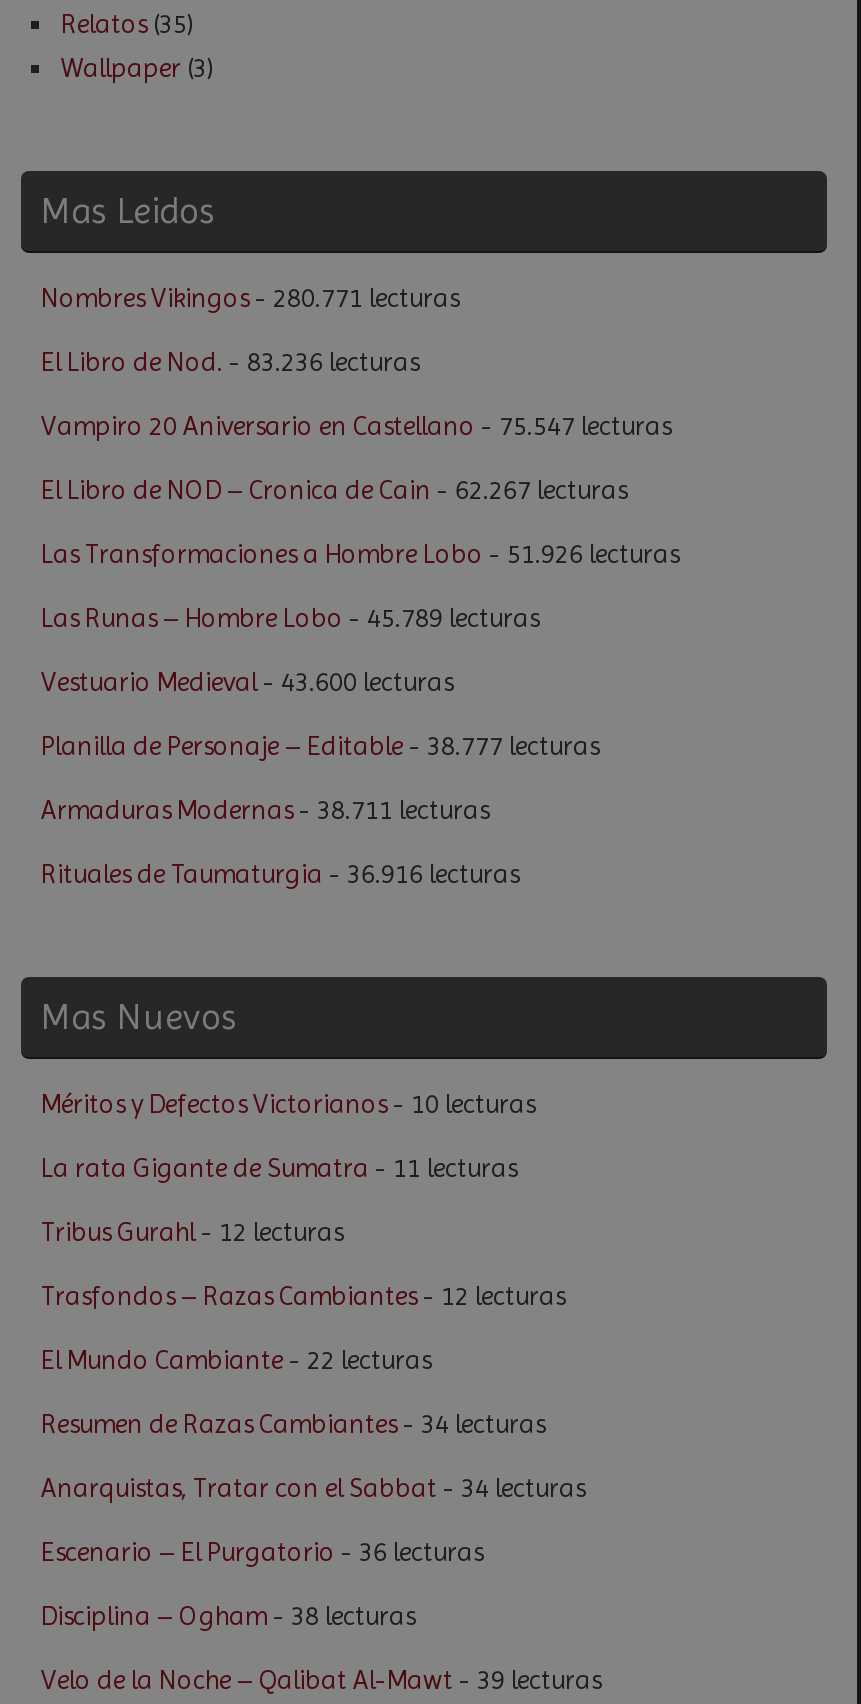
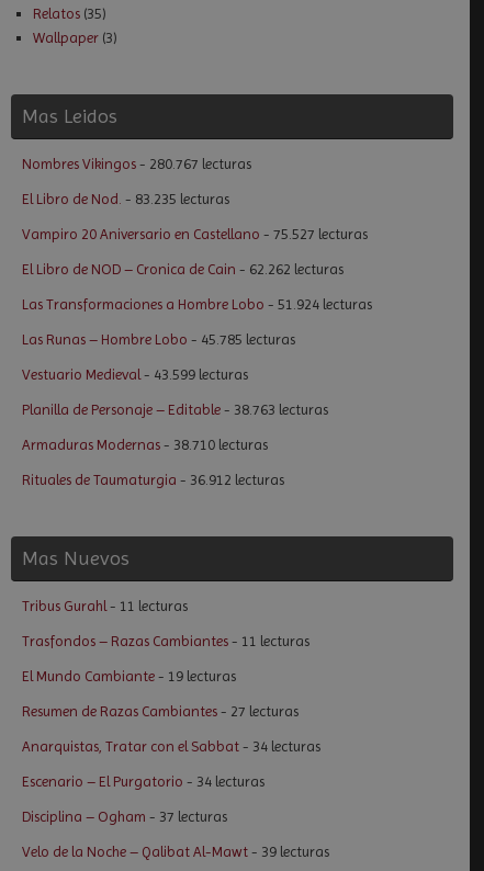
[41,283,459,313] Nombres Vikingos - 280.771 lecturas -> [22,156,251,172] Nombres Vikingos - 280.767 lecturas
[41,347,419,377] El Libro de Nod. - 83.236 lecturas -> [22,191,229,208] El Libro de Nod. - 83.235 lecturas
[41,411,671,441] Vampiro 20 Aniversario en Castellano - 75.547 lecturas -> [22,226,368,243] Vampiro 20 Aniversario en Castellano - 75.527 lecturas
[41,475,627,505] El Libro de NOD – Cronica de Cain - 62.267 lecturas -> [22,261,344,278] El Libro de NOD – Cronica de Cain - 62.262 lecturas
[41,539,679,569] Las Transformaciones a Hombre Lobo - 51.926 lecturas -> [22,296,372,313] Las Transformaciones a Hombre Lobo - 51.924 lecturas
[41,603,539,633] Las Runas – Hombre Lobo - 45.789 lecturas -> [22,332,295,348] Las Runas – Hombre Lobo - 45.785 lecturas
[41,667,453,697] Vestuario Medieval - 43.600 lecturas -> [22,367,248,383] Vestuario Medieval - 43.599 lecturas
[41,731,599,761] Planilla de Personaje – Editable - 38.777 lecturas -> [22,402,328,418] Planilla de Personaje – Editable - 38.763 lecturas
[41,795,489,825] Armaduras Modernas - 38.711 lecturas -> [22,437,268,453] Armaduras Modernas - 38.710 lecturas
[41,859,519,889] Rituales de Taumaturgia - 36.916 lecturas -> [22,472,284,488] Rituales de Taumaturgia - 36.912 lecturas
[41,1089,565,1439] Méritos y Defectos Victorianos - 10 lecturas | La rata Gigante de Sumatra - 11 lecturas | Tribus Gurahl - 12 lecturas | Trasfondos – Razas Cambiantes - 12 lecturas | El Mundo Cambiante - 22 lecturas | Resumen de Razas Cambiantes - 34 lecturas -> [22,598,309,720] Tribus Gurahl - 11 lecturas | Trasfondos – Razas Cambiantes - 11 lecturas | El Mundo Cambiante - 19 lecturas | Resumen de Razas Cambiantes - 27 lecturas
[41,1537,483,1567] Escenario – El Purgatorio - 36 lecturas -> [22,774,264,790] Escenario – El Purgatorio - 34 lecturas
[41,1601,415,1631] Disciplina – Ogham - 38 lecturas -> [22,809,227,825] Disciplina – Ogham - 37 lecturas

